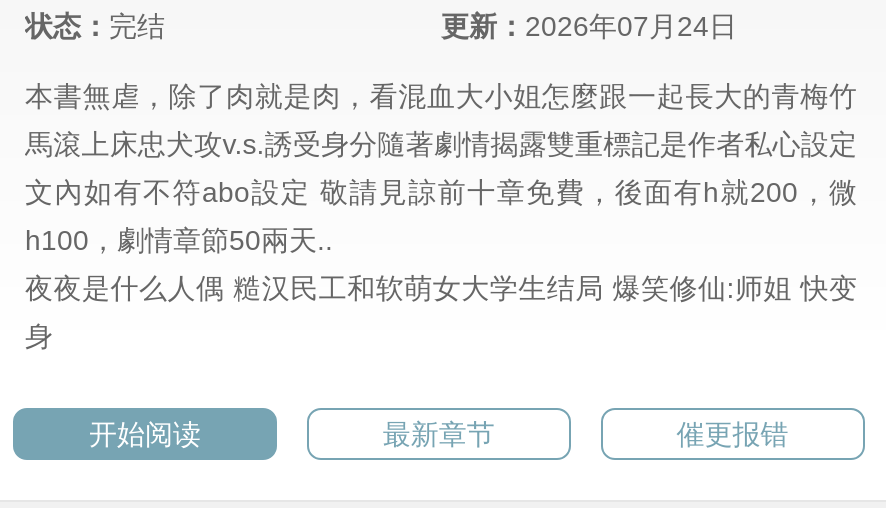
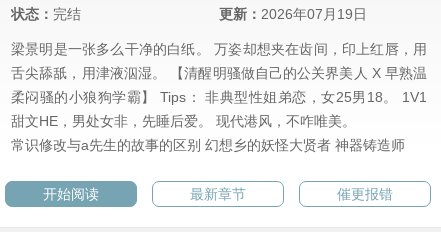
[25,11,857,353] 更新：2026年07月24日 | 本書無虐，除了肉就是肉，看混血大小姐怎麼跟一起長大的青梅竹 | 馬滾上床忠犬攻v.s.誘受身分隨著劇情揭露雙重標記是作者私心設定 | 文內如有不符abo設定 敬請見諒前十章免費，後面有h就200，微 | h100，劇情章節50兩天.. | 夜夜是什么人偶 糙汉民工和软萌女大学生结局 爆笑修仙:师姐 快变 | 身 -> [11,6,427,153] 更新：2026年07月19日 | 梁景明是一张多么干净的白纸。 万姿却想夹在齿间，印上红唇，用 | 舌尖舔舐，用津液泅湿。 【清醒明骚做自己的公关界美人 X 早熟温 | 柔闷骚的小狼狗学霸】 Tips： 非典型性姐弟恋，女25男18。 1V1 | 甜文HE，男处女非，先睡后爱。 现代港风，不咋唯美。 | 常识修改与a先生的故事的区别 幻想乡的妖怪大贤者 神器铸造师

